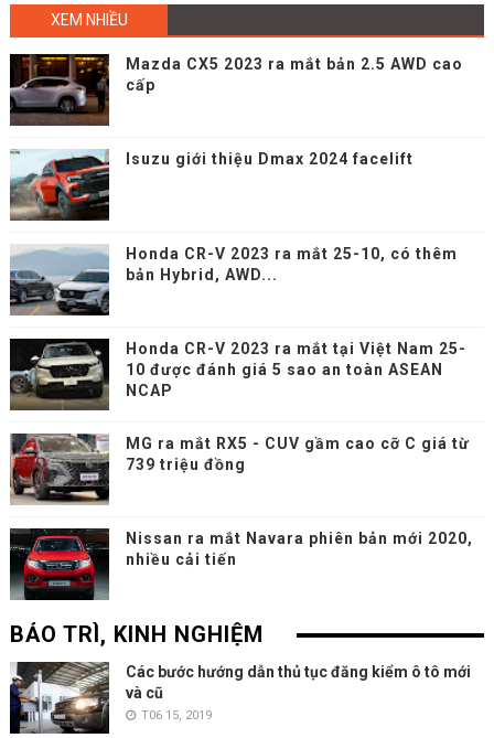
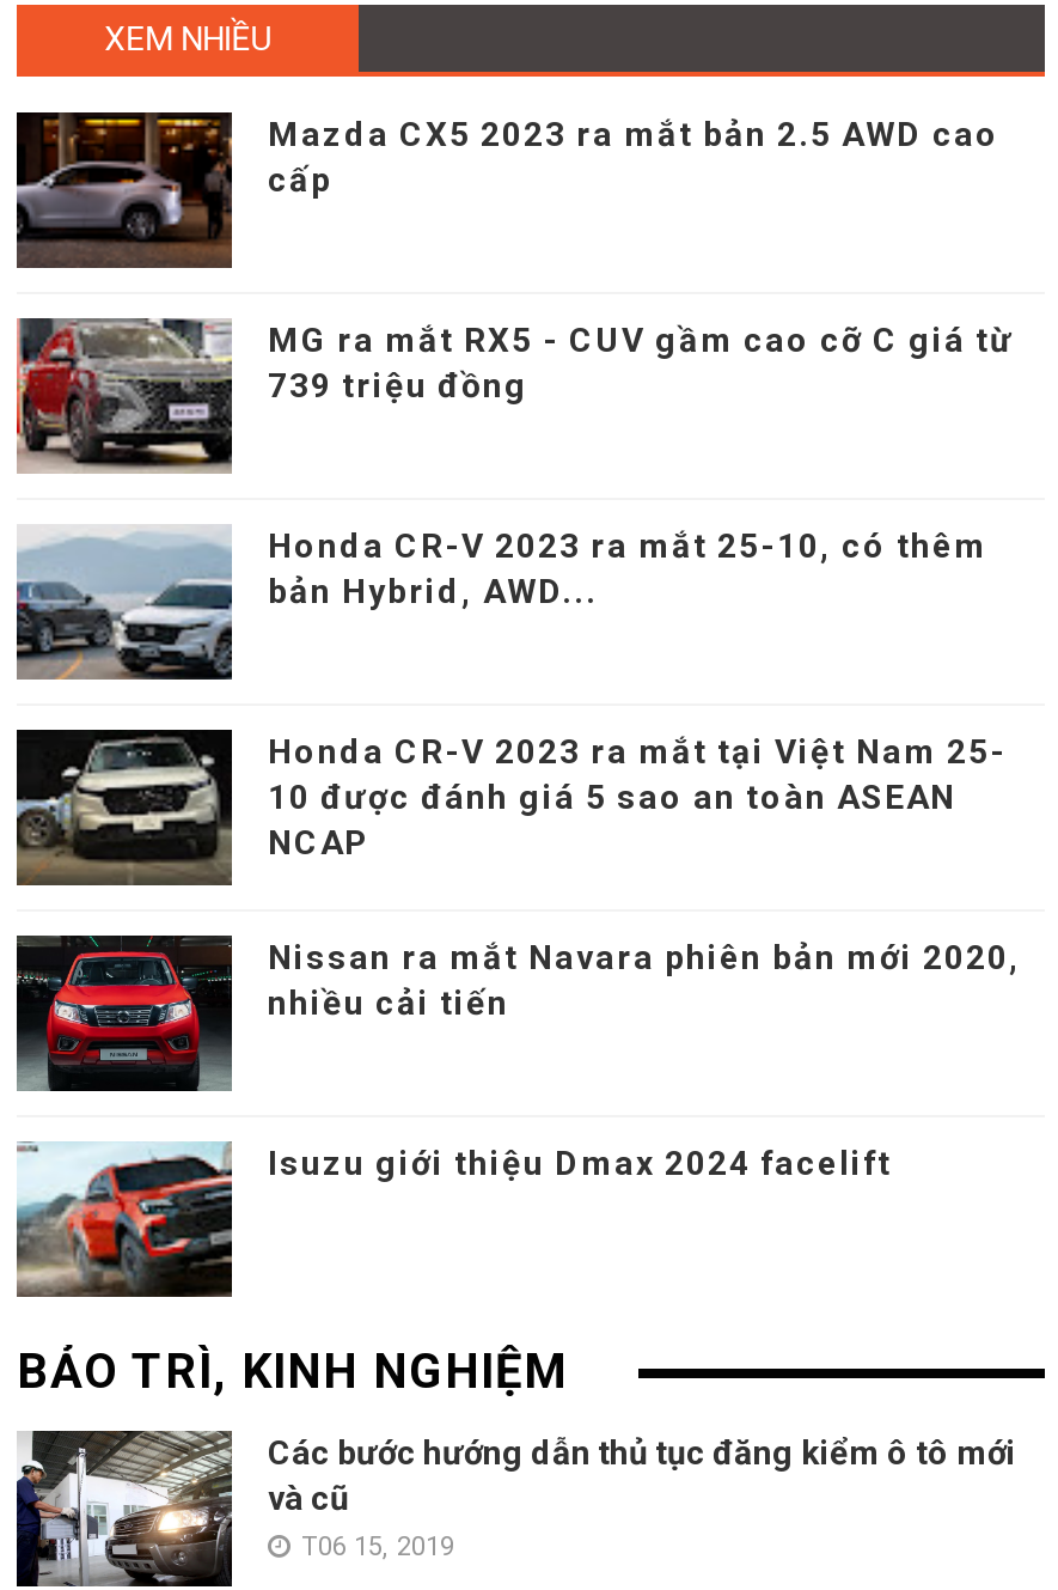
moved [9,149,414,221] -> [14,1141,892,1297]: [image] | Isuzu giới thiệu Dmax 2024 facelift
moved [9,434,470,504] -> [14,316,1014,471]: [image] | MG ra mắt RX5 - CUV gầm cao cỡ C giá từ | 739 triệu đồng
moved [8,527,473,601] -> [12,933,1021,1093]: [image] | Nissan ra mắt Navara phiên bản mới 2020, | nhiều cải tiến

